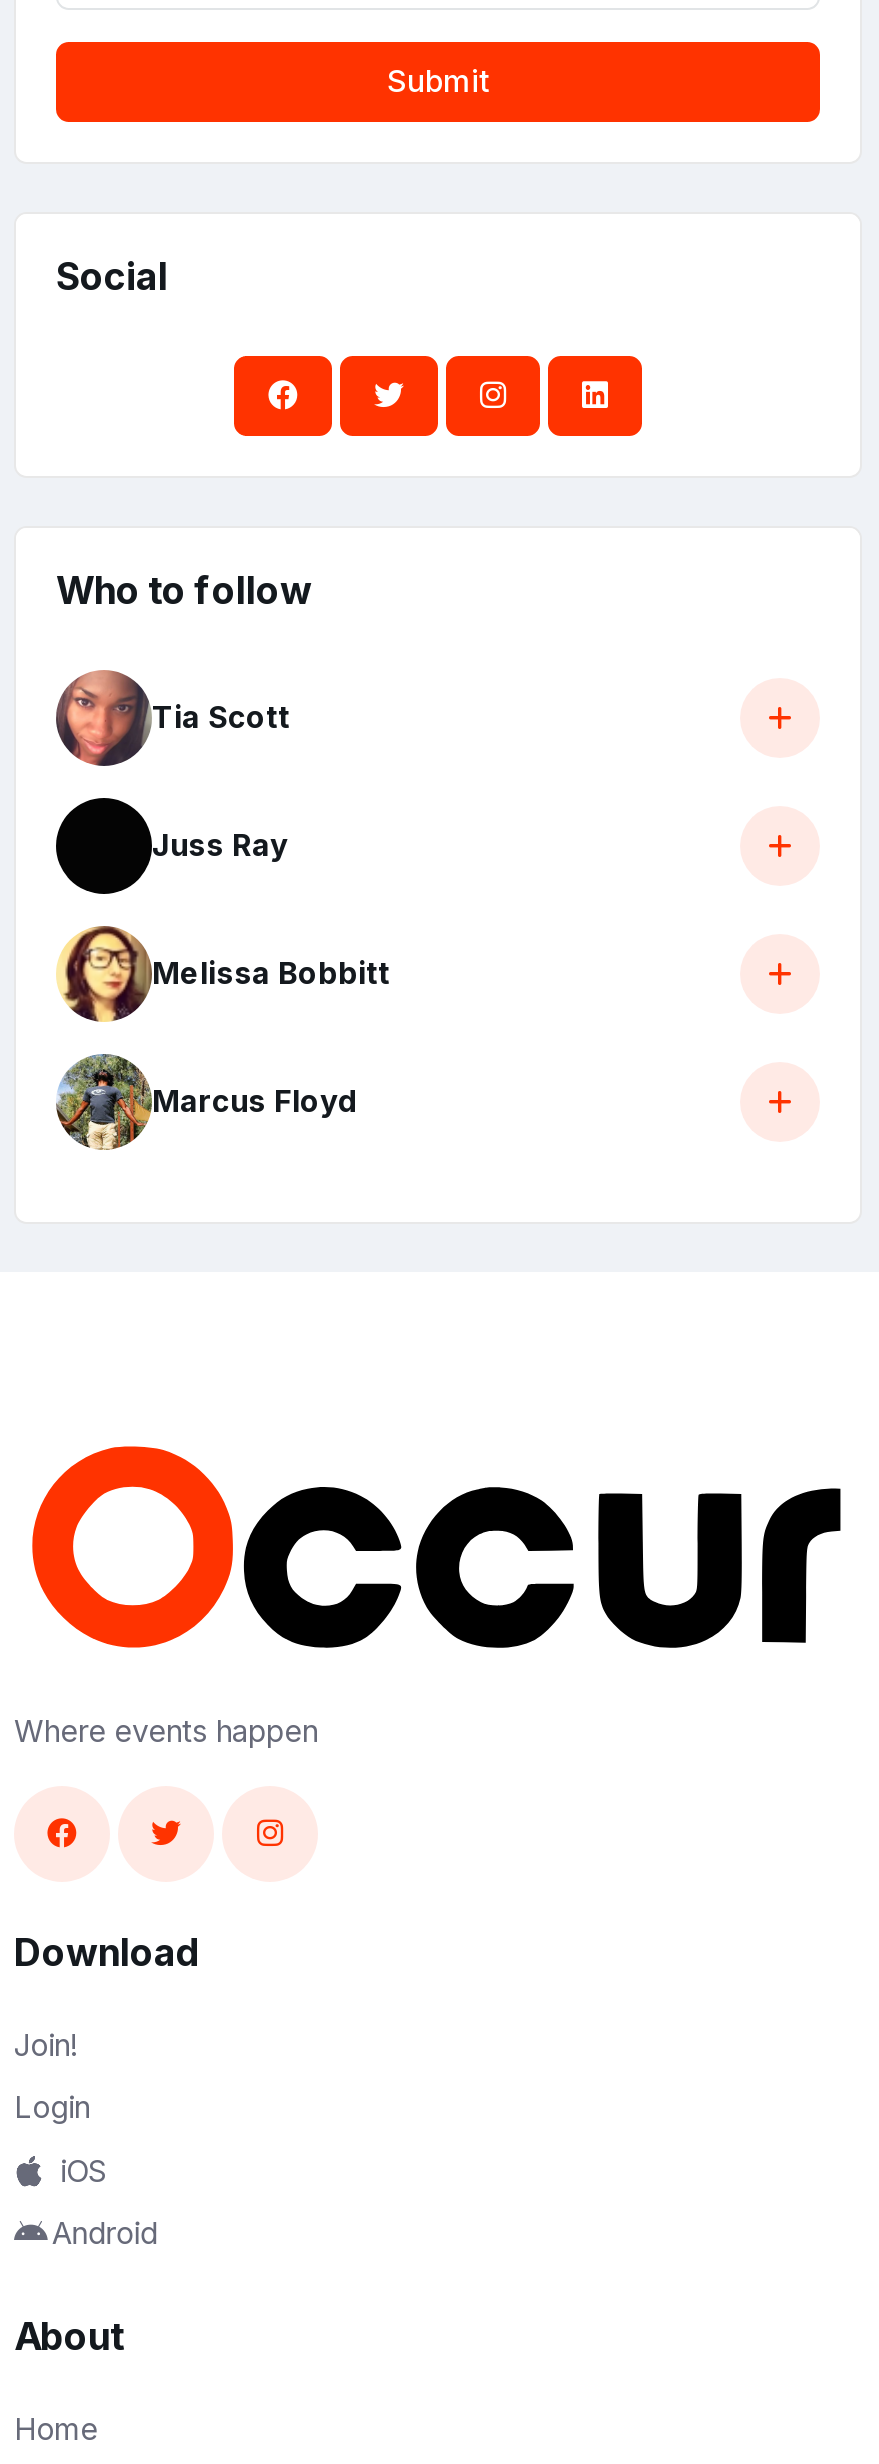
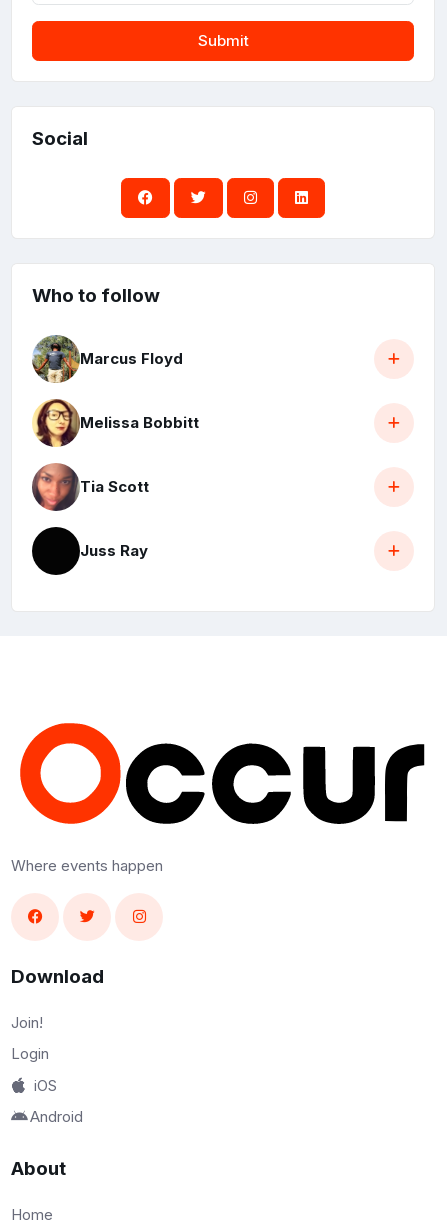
moved [54,668,290,864] -> [31,462,149,560]: [image] | Tia Scott | Juss Ray
moved [56,954,390,1150] -> [33,335,199,432]: [image] | Marcus Floyd | Melissa Bobbitt

